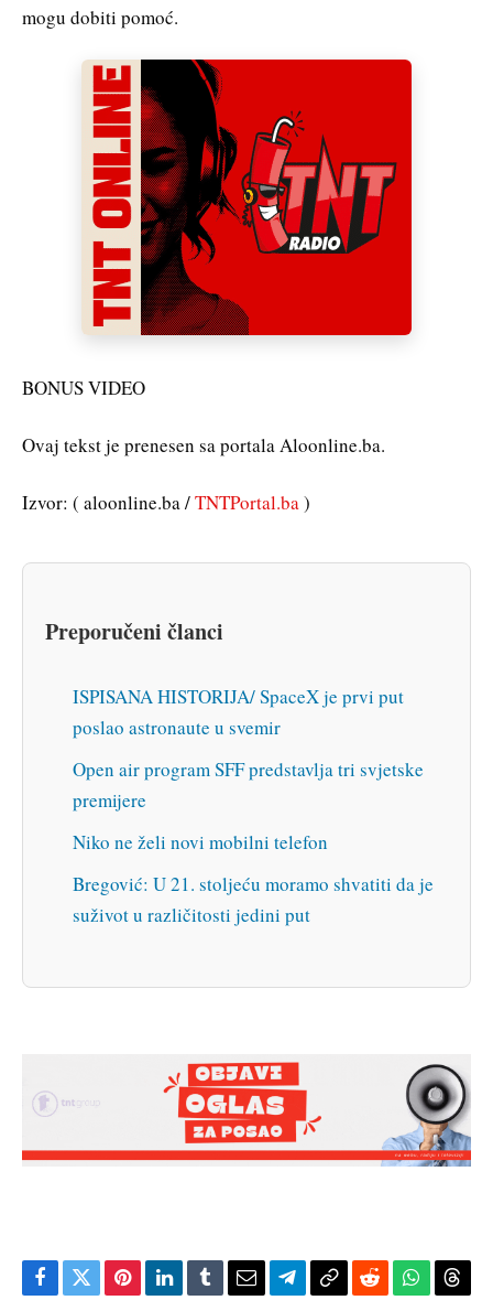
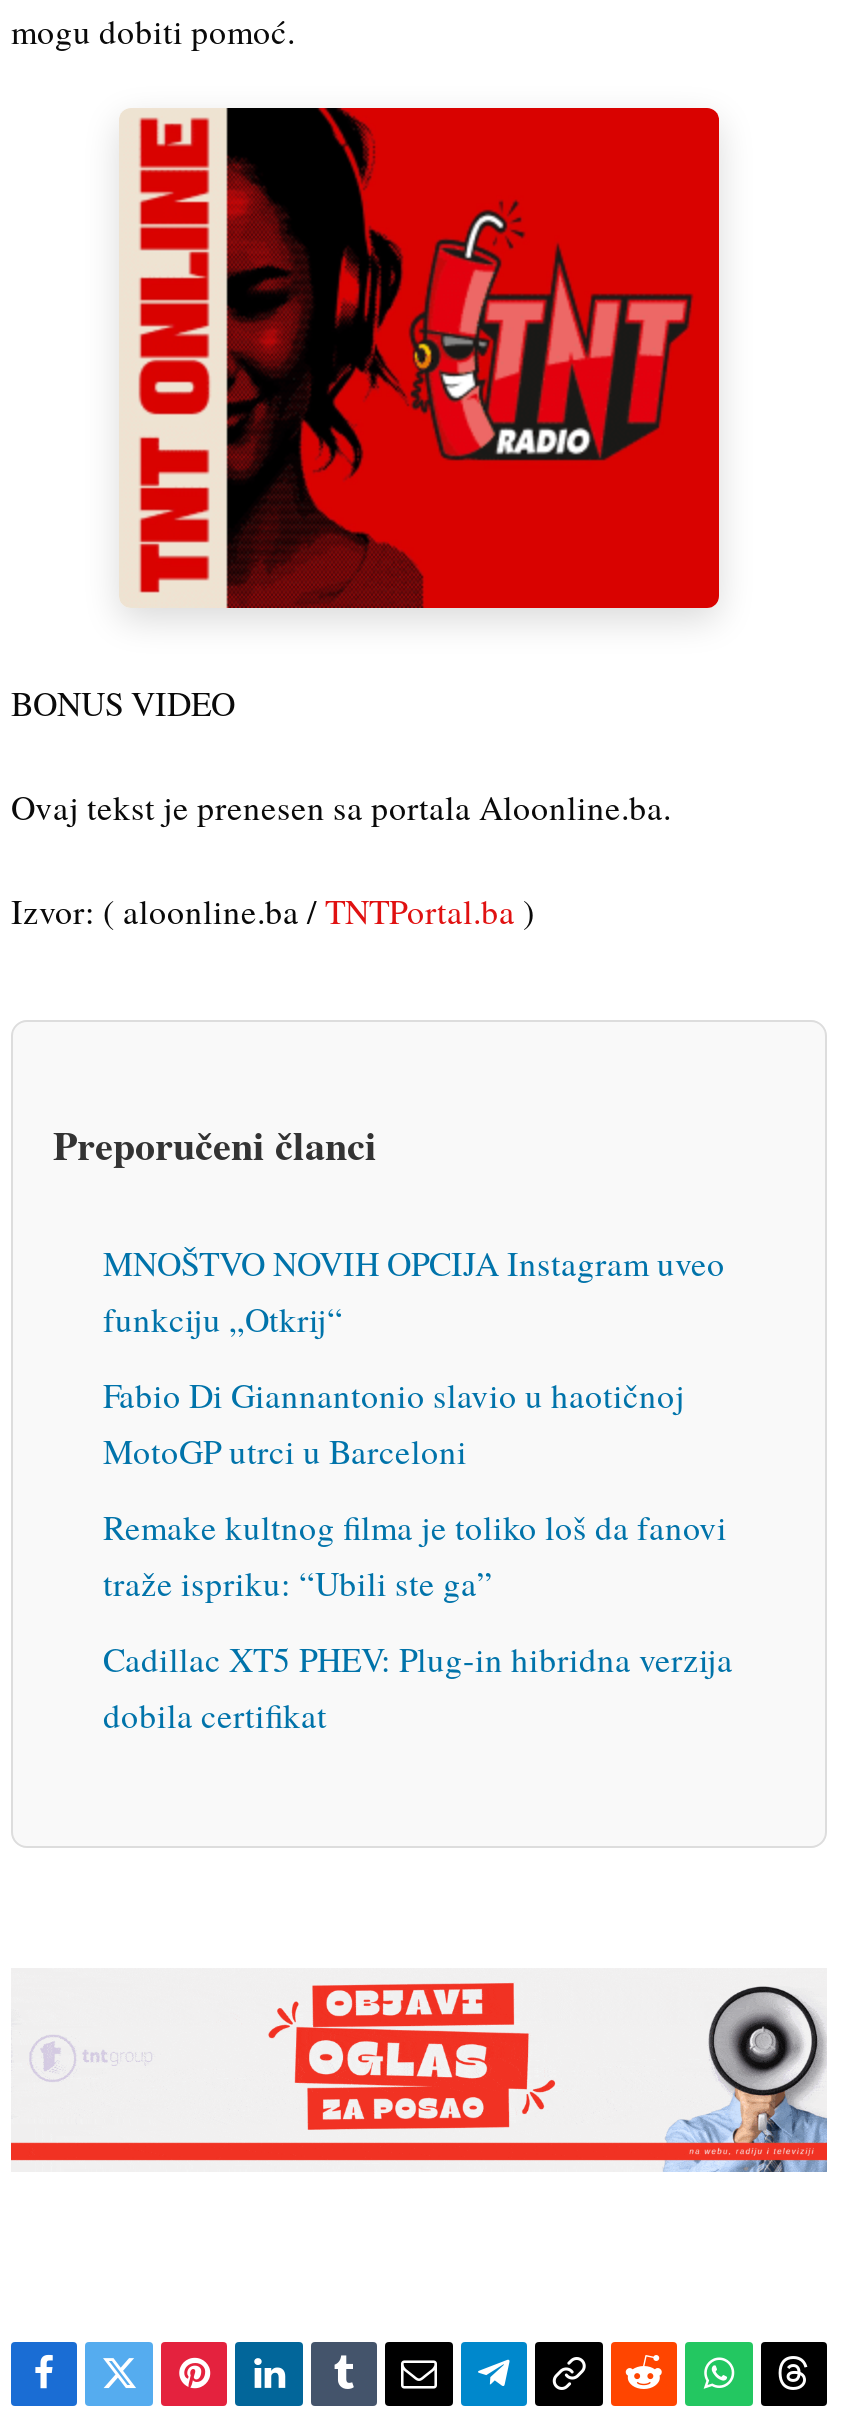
[73,684,404,740] ISPISANA HISTORIJA/ SpaceX je prvi put | poslao astronaute u svemir -> [103,1240,725,1342] MNOŠTVO NOVIH OPCIJA Instagram uveo | funkciju „Otkrij“
[73,757,424,813] Open air program SFF predstavlja tri svjetske | premijere -> [103,1372,685,1474] Fabio Di Giannantonio slavio u haotičnoj | MotoGP utrci u Barceloni
[73,829,328,855] Niko ne želi novi mobilni telefon -> [103,1504,727,1606] Remake kultnog filma je toliko loš da fanovi | traže ispriku: “Ubili ste ga”
[73,871,434,928] Bregović: U 21. stoljeću moramo shvatiti da je | suživot u različitosti jedini put -> [103,1636,733,1738] Cadillac XT5 PHEV: Plug-in hibridna verzija | dobila certifikat

